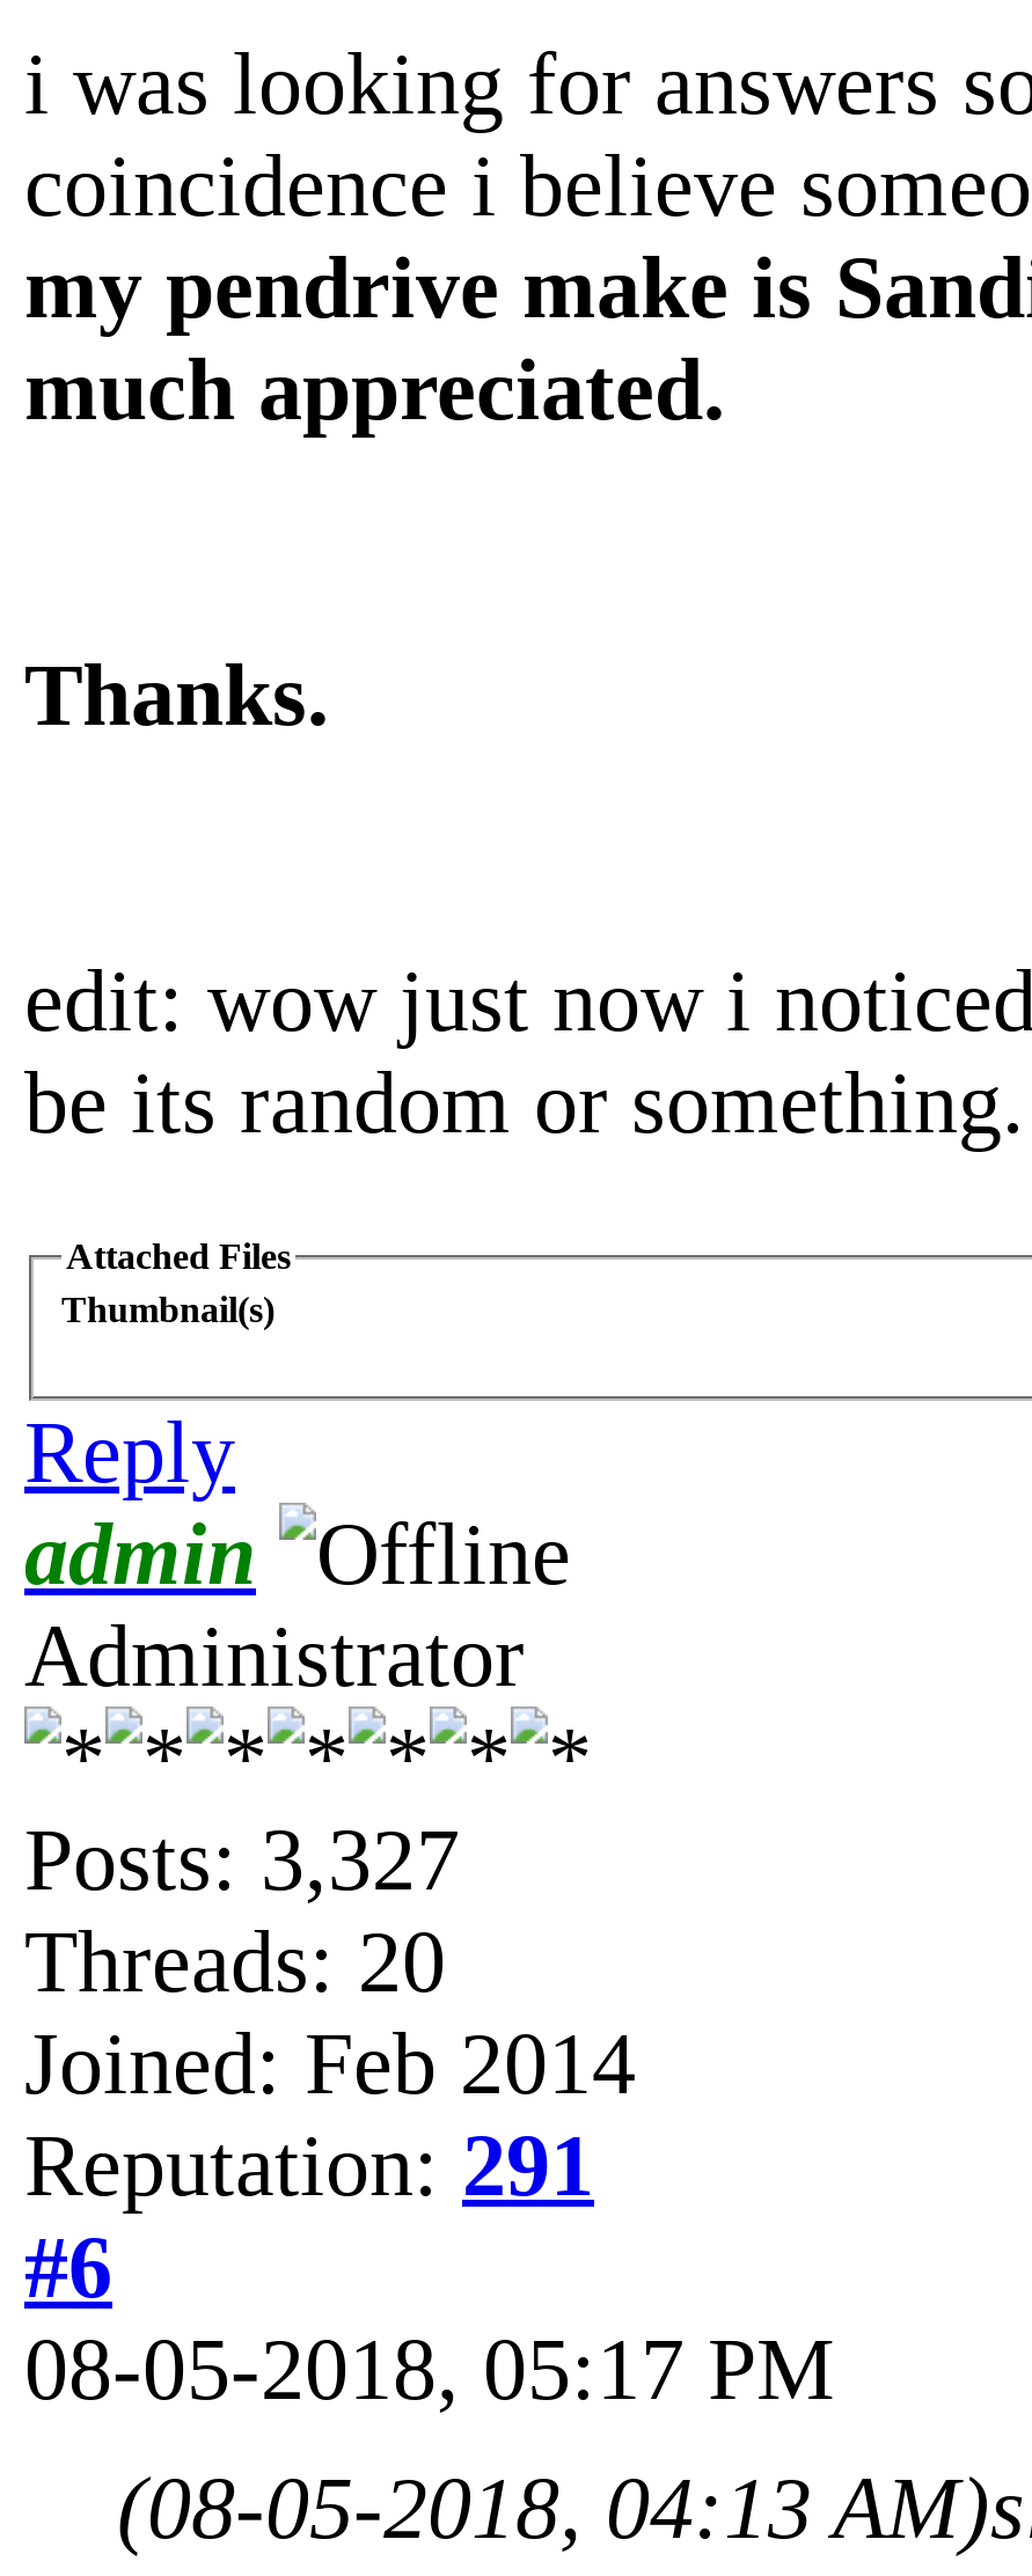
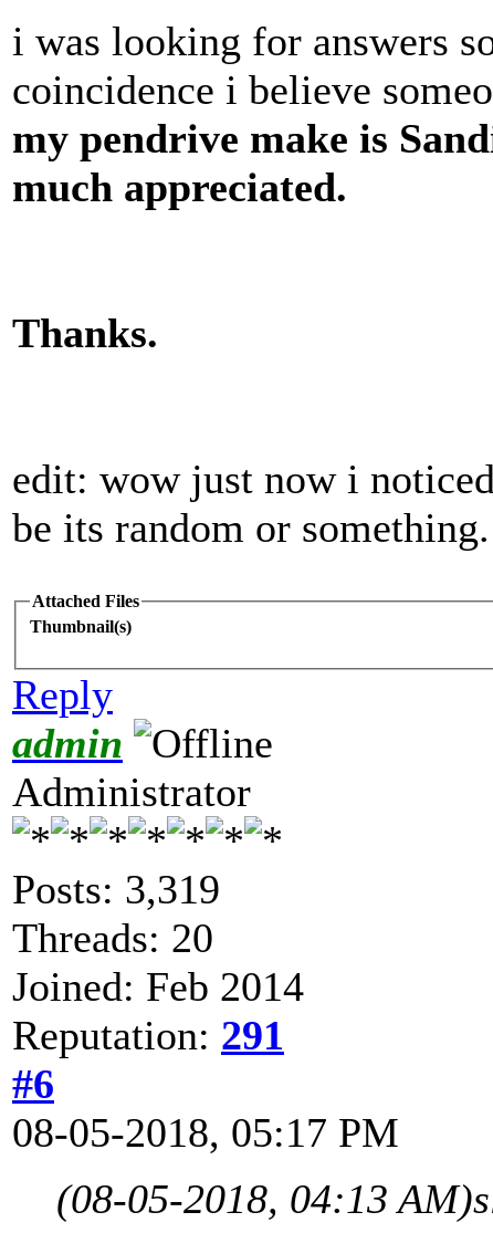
[24,1811,460,1908] Posts: 3,327 -> [12,866,220,913] Posts: 3,319

